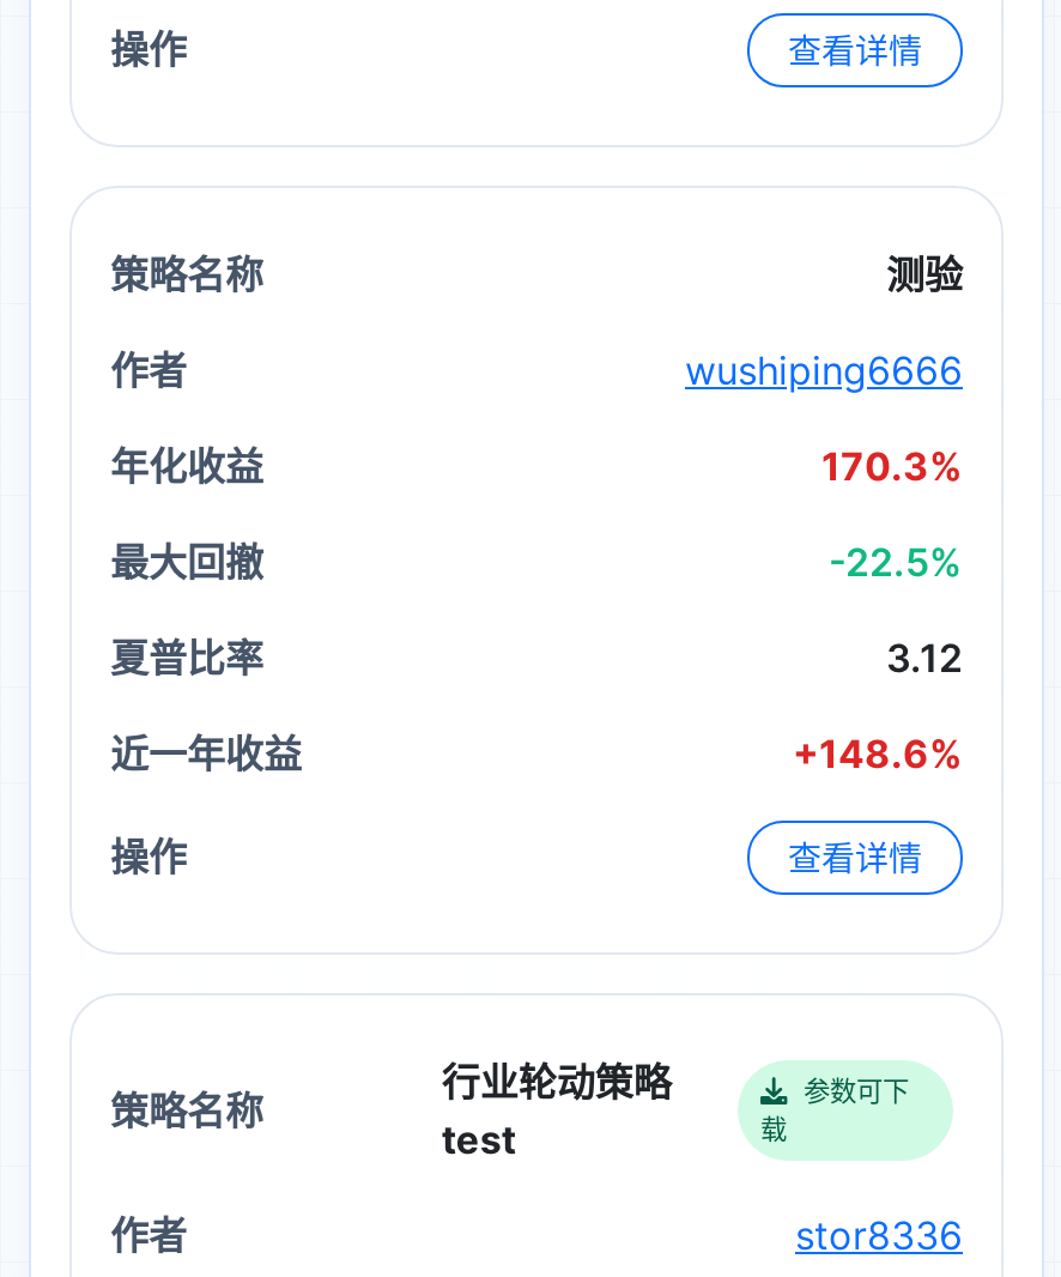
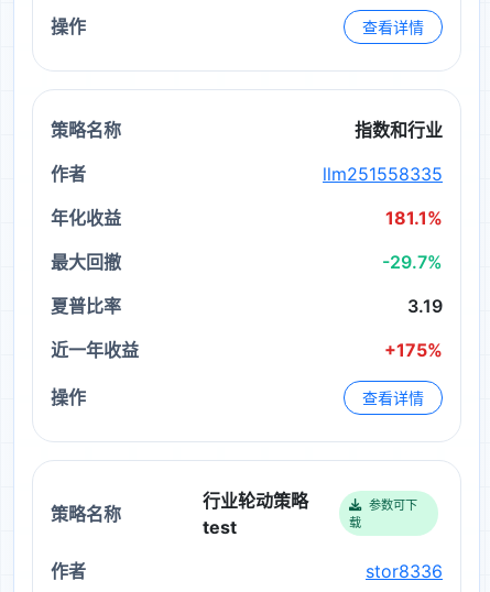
[886,251,963,299] 测验 -> [355,118,443,140] 指数和行业
[685,346,963,394] wushiping6666 -> [323,162,443,184] llm251558335
[821,442,963,490] 170.3% -> [385,206,443,228] 181.1%
[829,538,963,586] -22.5% -> [382,250,443,272] -29.7%
[886,634,963,682] 3.12 -> [407,294,443,316] 3.19
[793,730,963,778] +148.6% -> [384,338,443,360] +175%

